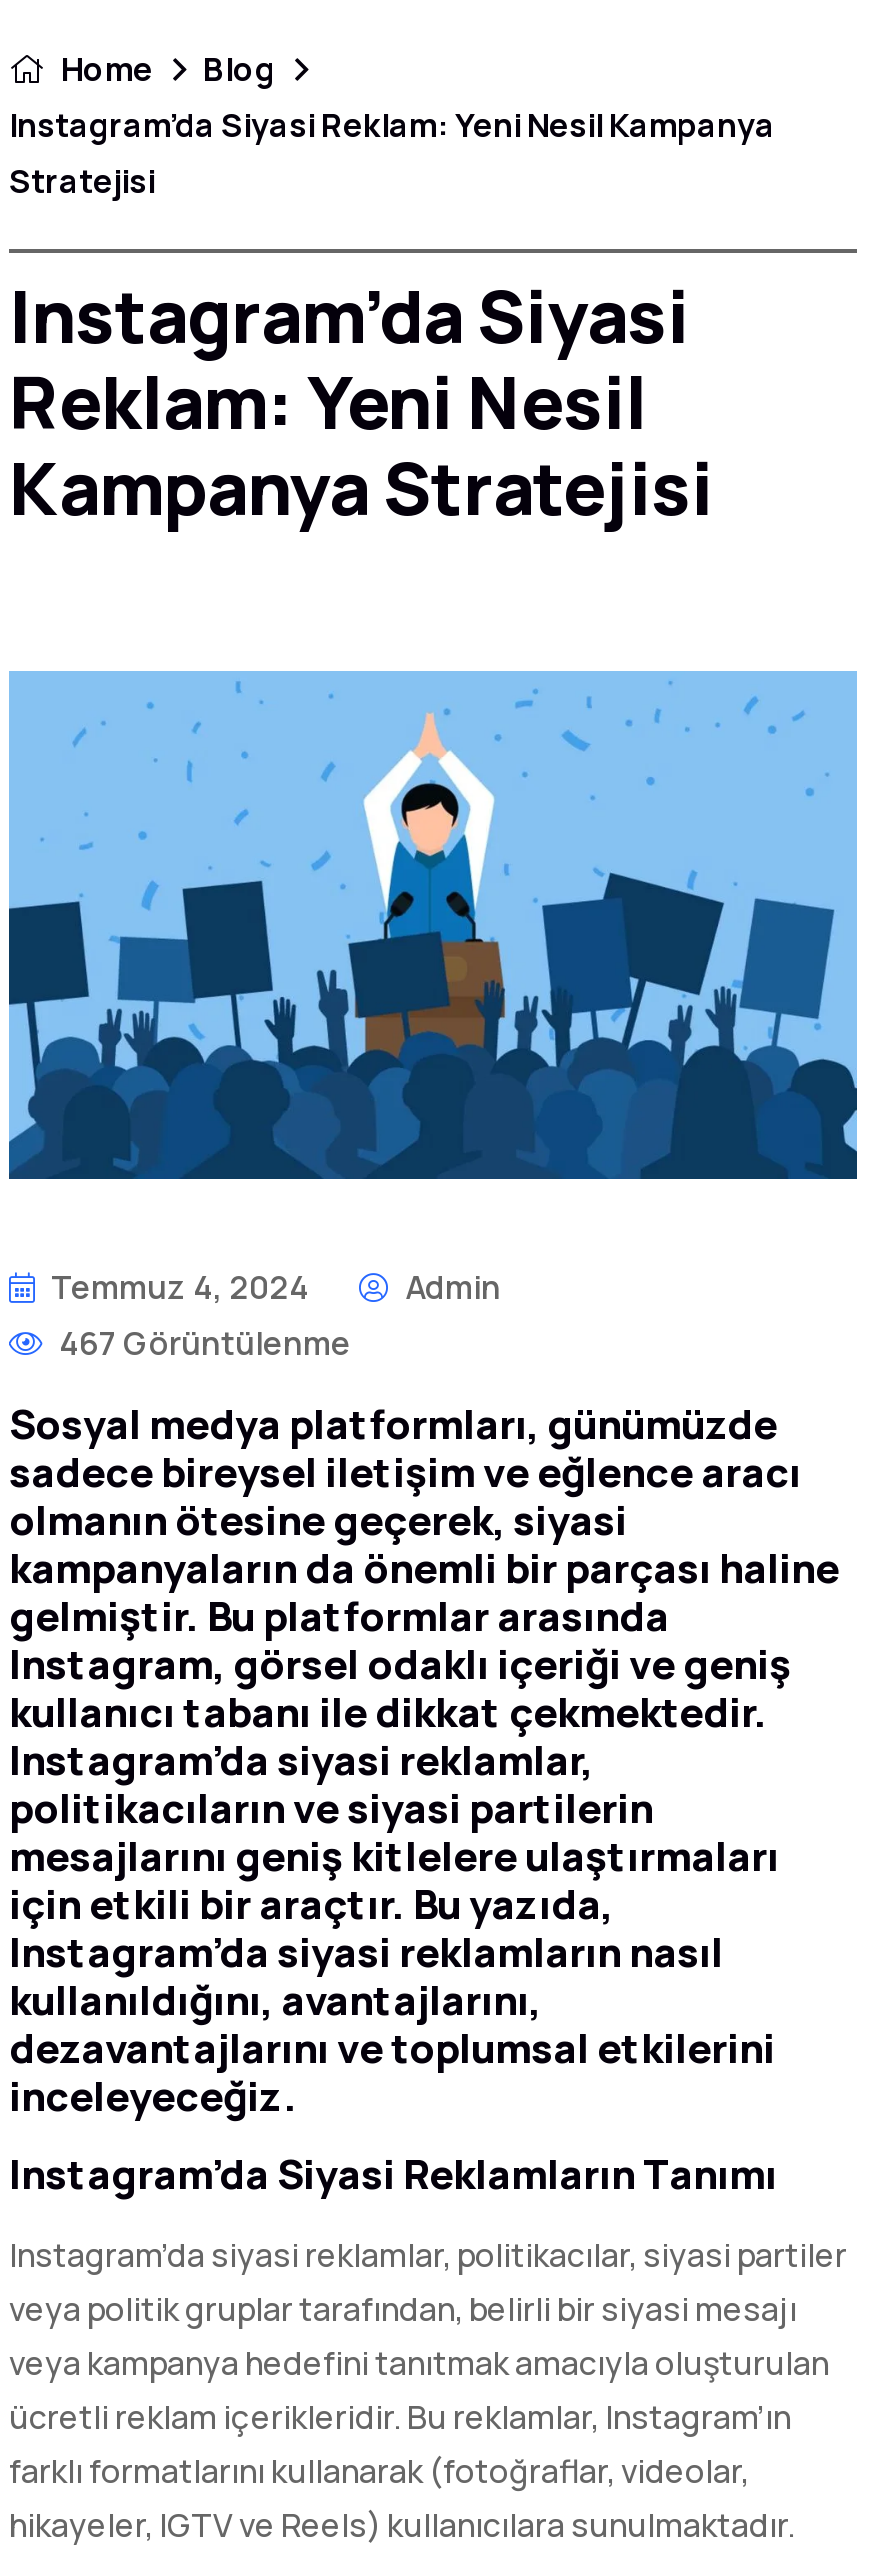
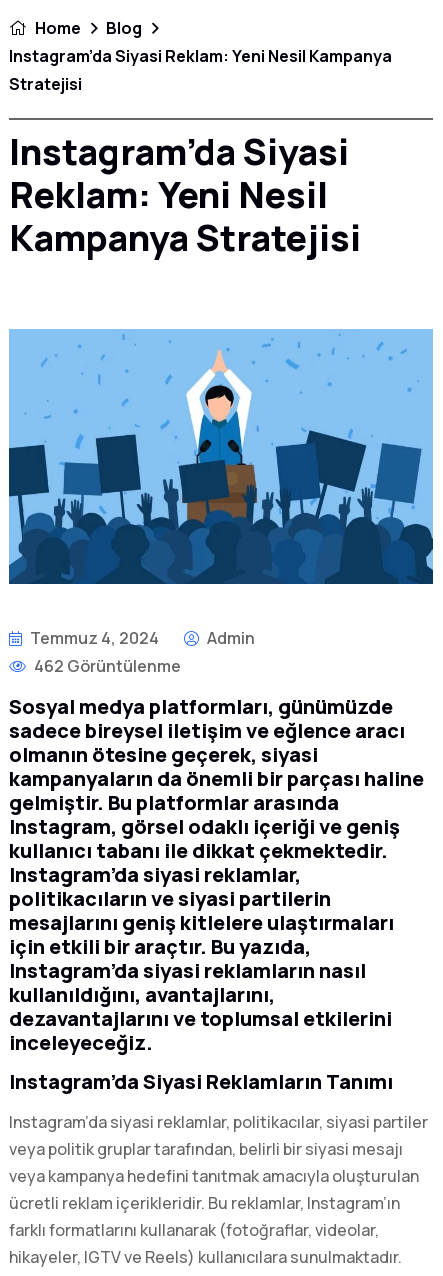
[53,1321,351,1365] 467 Görüntülenme -> [31,654,181,676] 462 Görüntülenme

